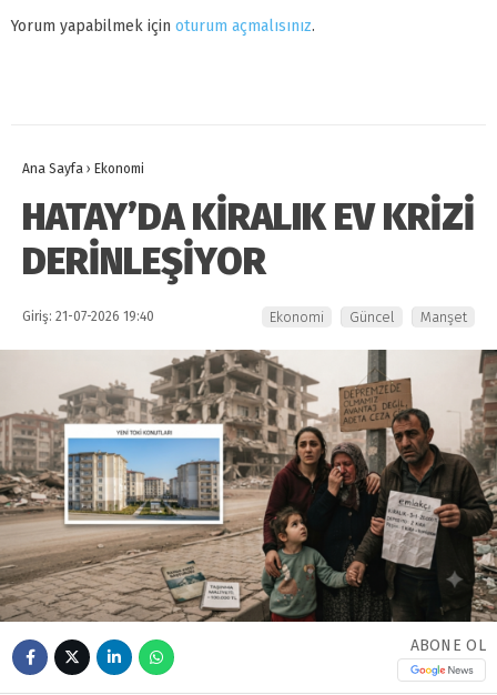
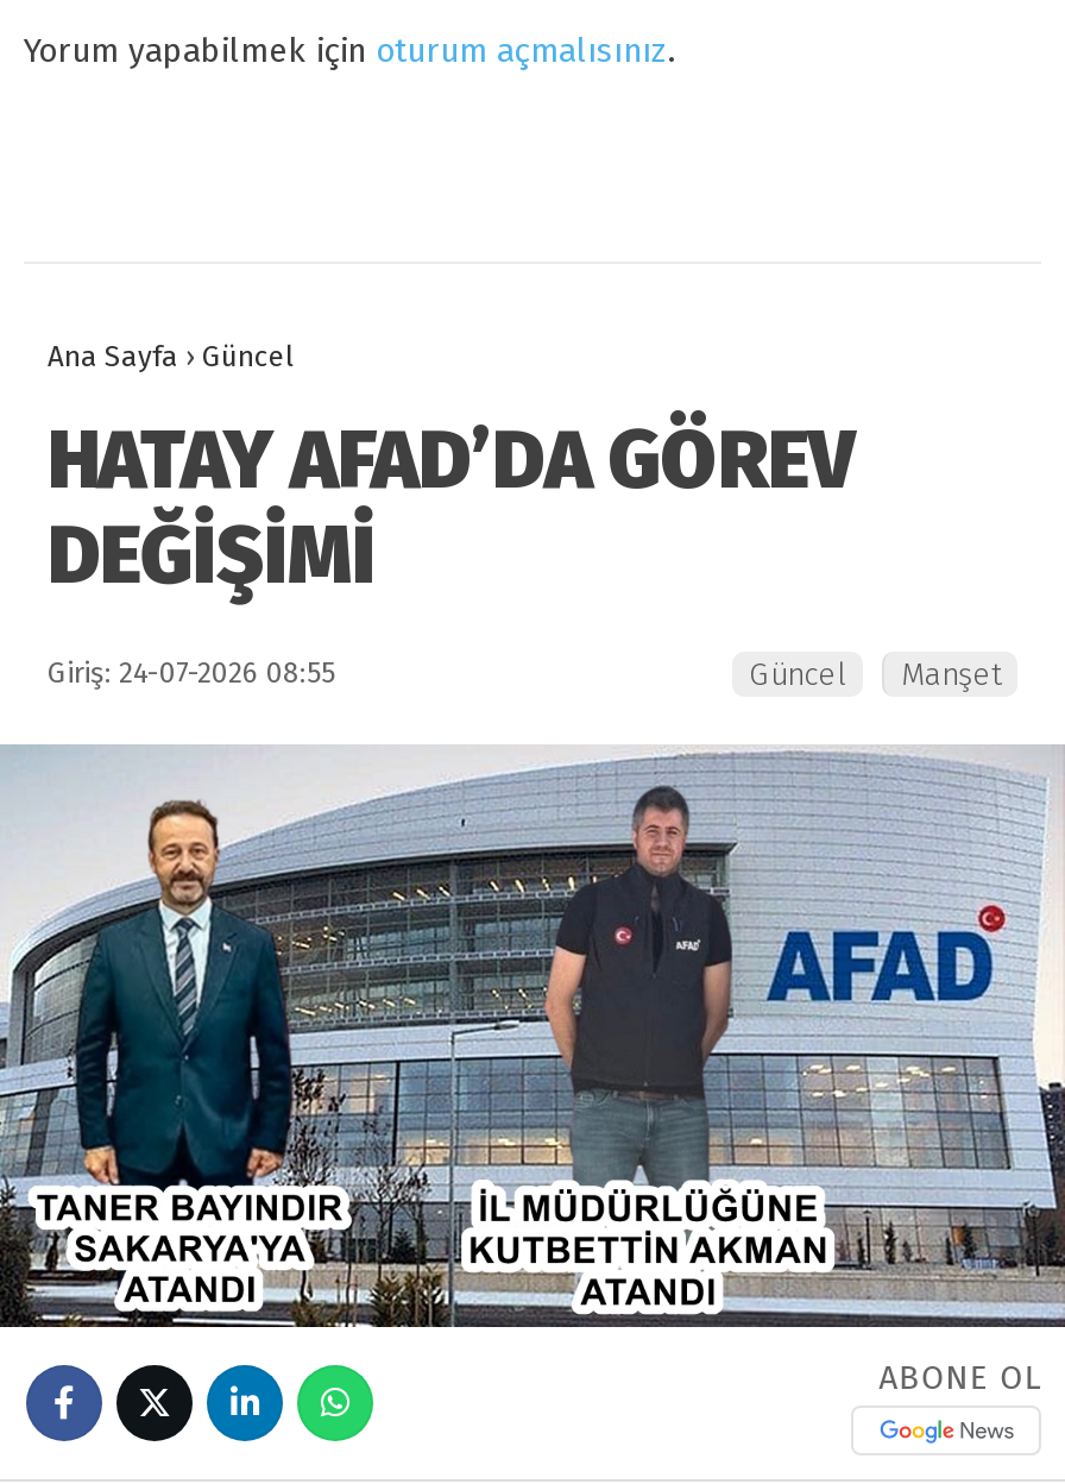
[22,162,475,285] Ana Sayfa › Ekonomi | HATAY’DA KİRALIK EV KRİZİ | DERİNLEŞİYOR -> [48,341,856,605] Ana Sayfa › Güncel | HATAY AFAD’DA GÖREV | DEĞİŞİMİ
[22,309,324,326] Giriş: 21-07-2026 19:40 | Ekonomi -> [48,658,335,691] Giriş: 24-07-2026 08:55
[3,349,494,623] [image] -> [7,744,1058,1329] [image]

